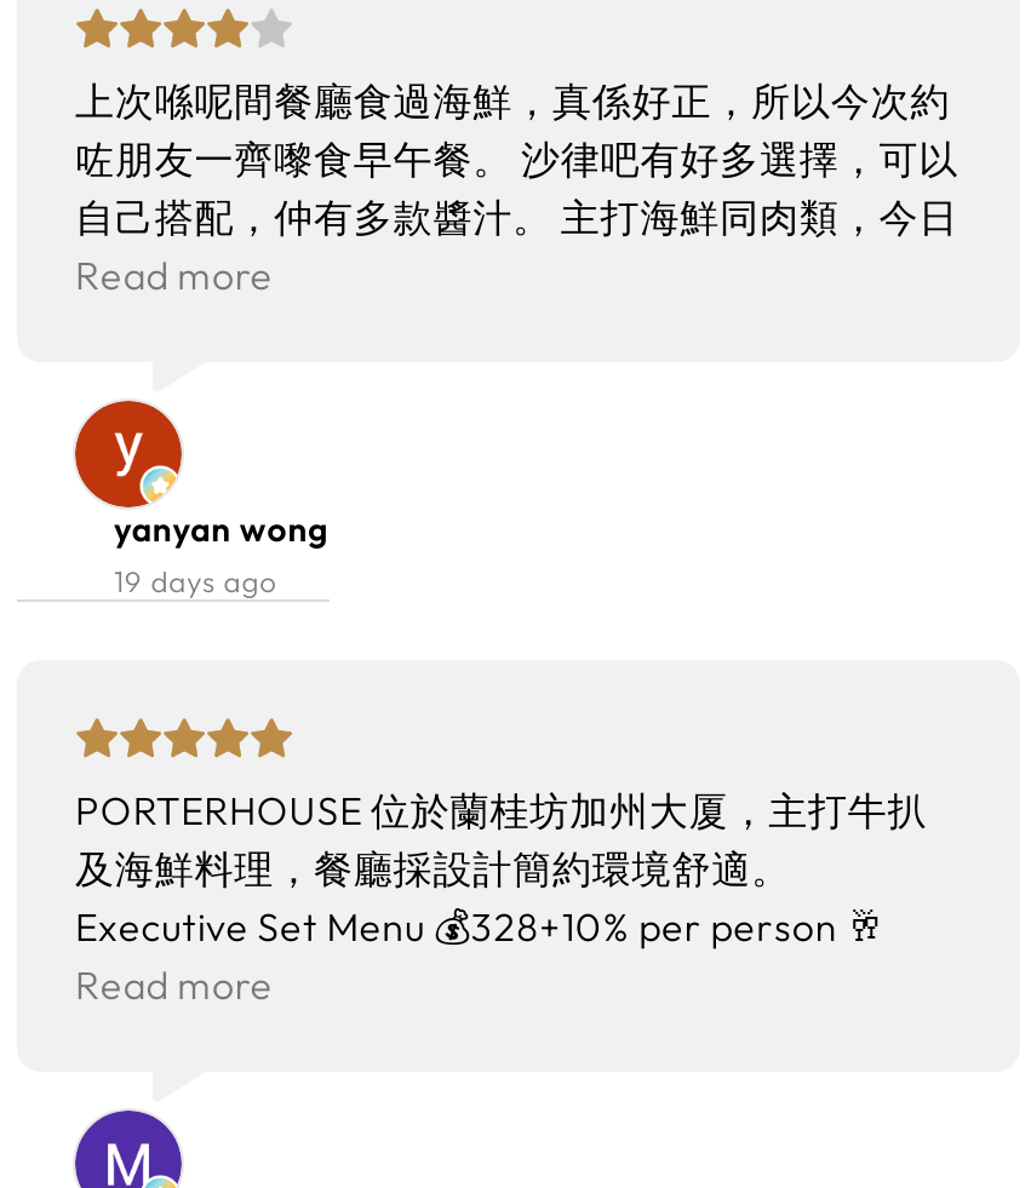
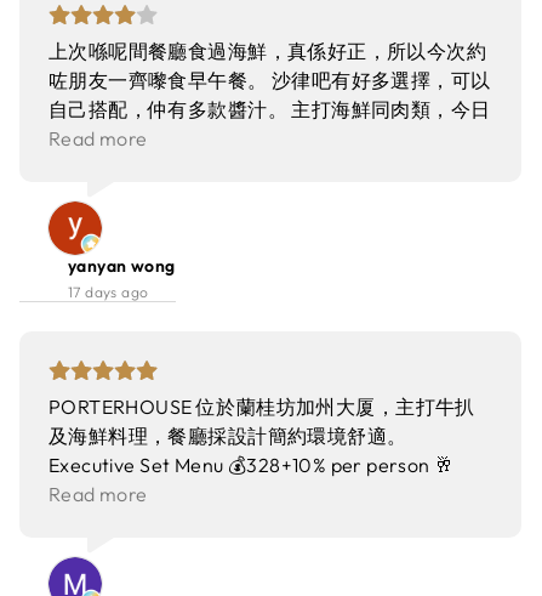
[114,564,278,600] 19 days ago -> [68,283,149,301] 17 days ago

